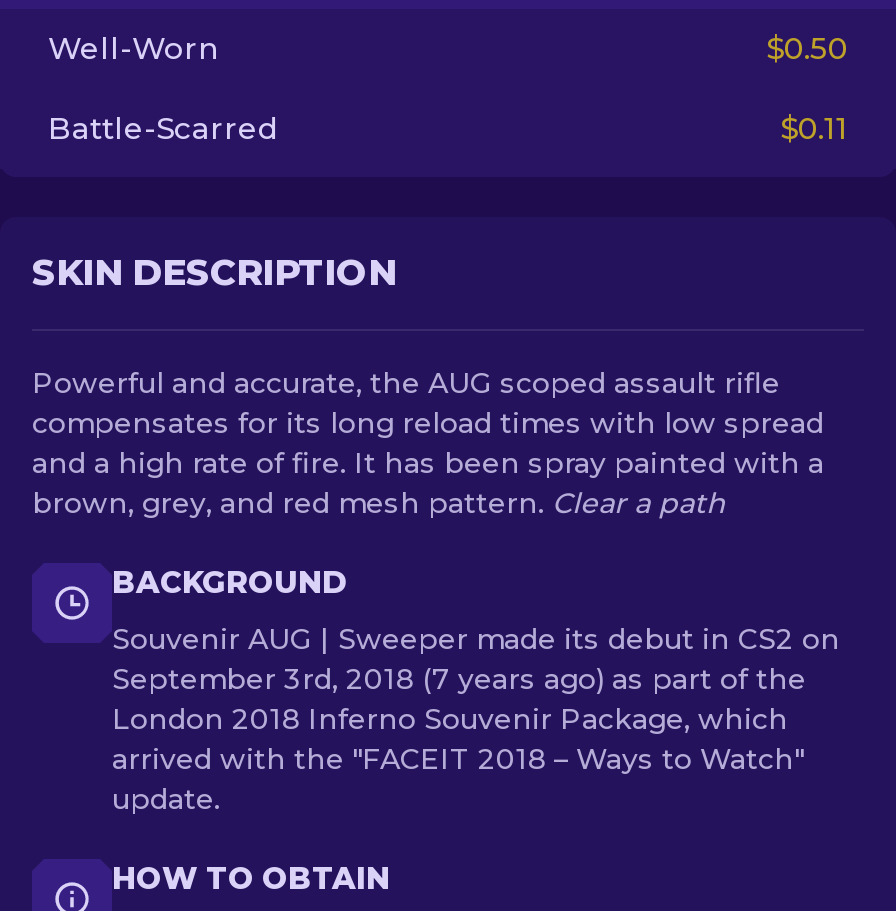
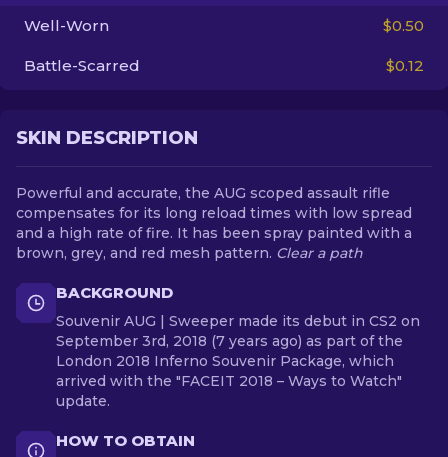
[780,109,848,147] $0.11 -> [386,56,424,75] $0.12

